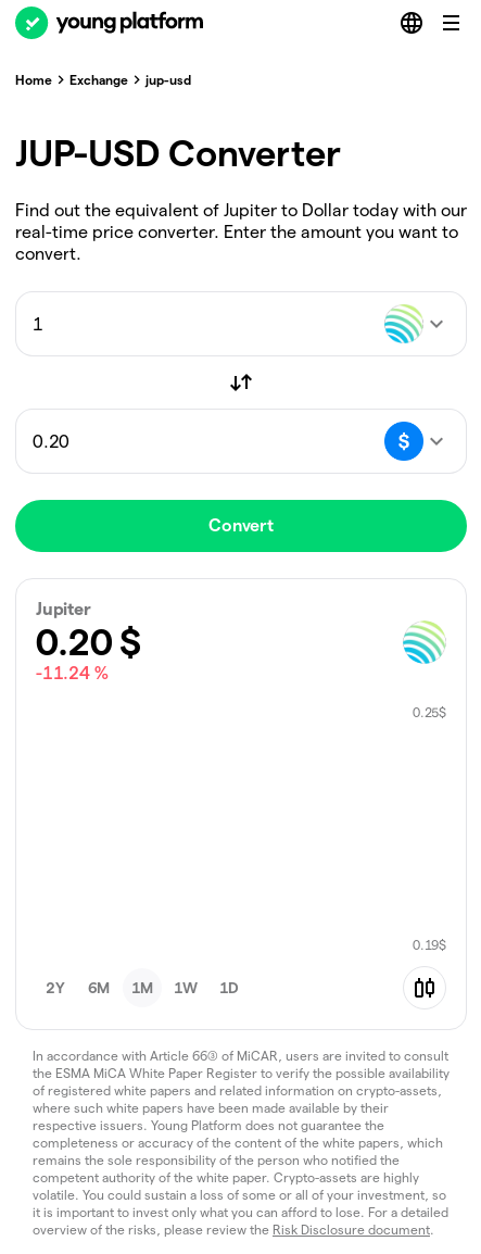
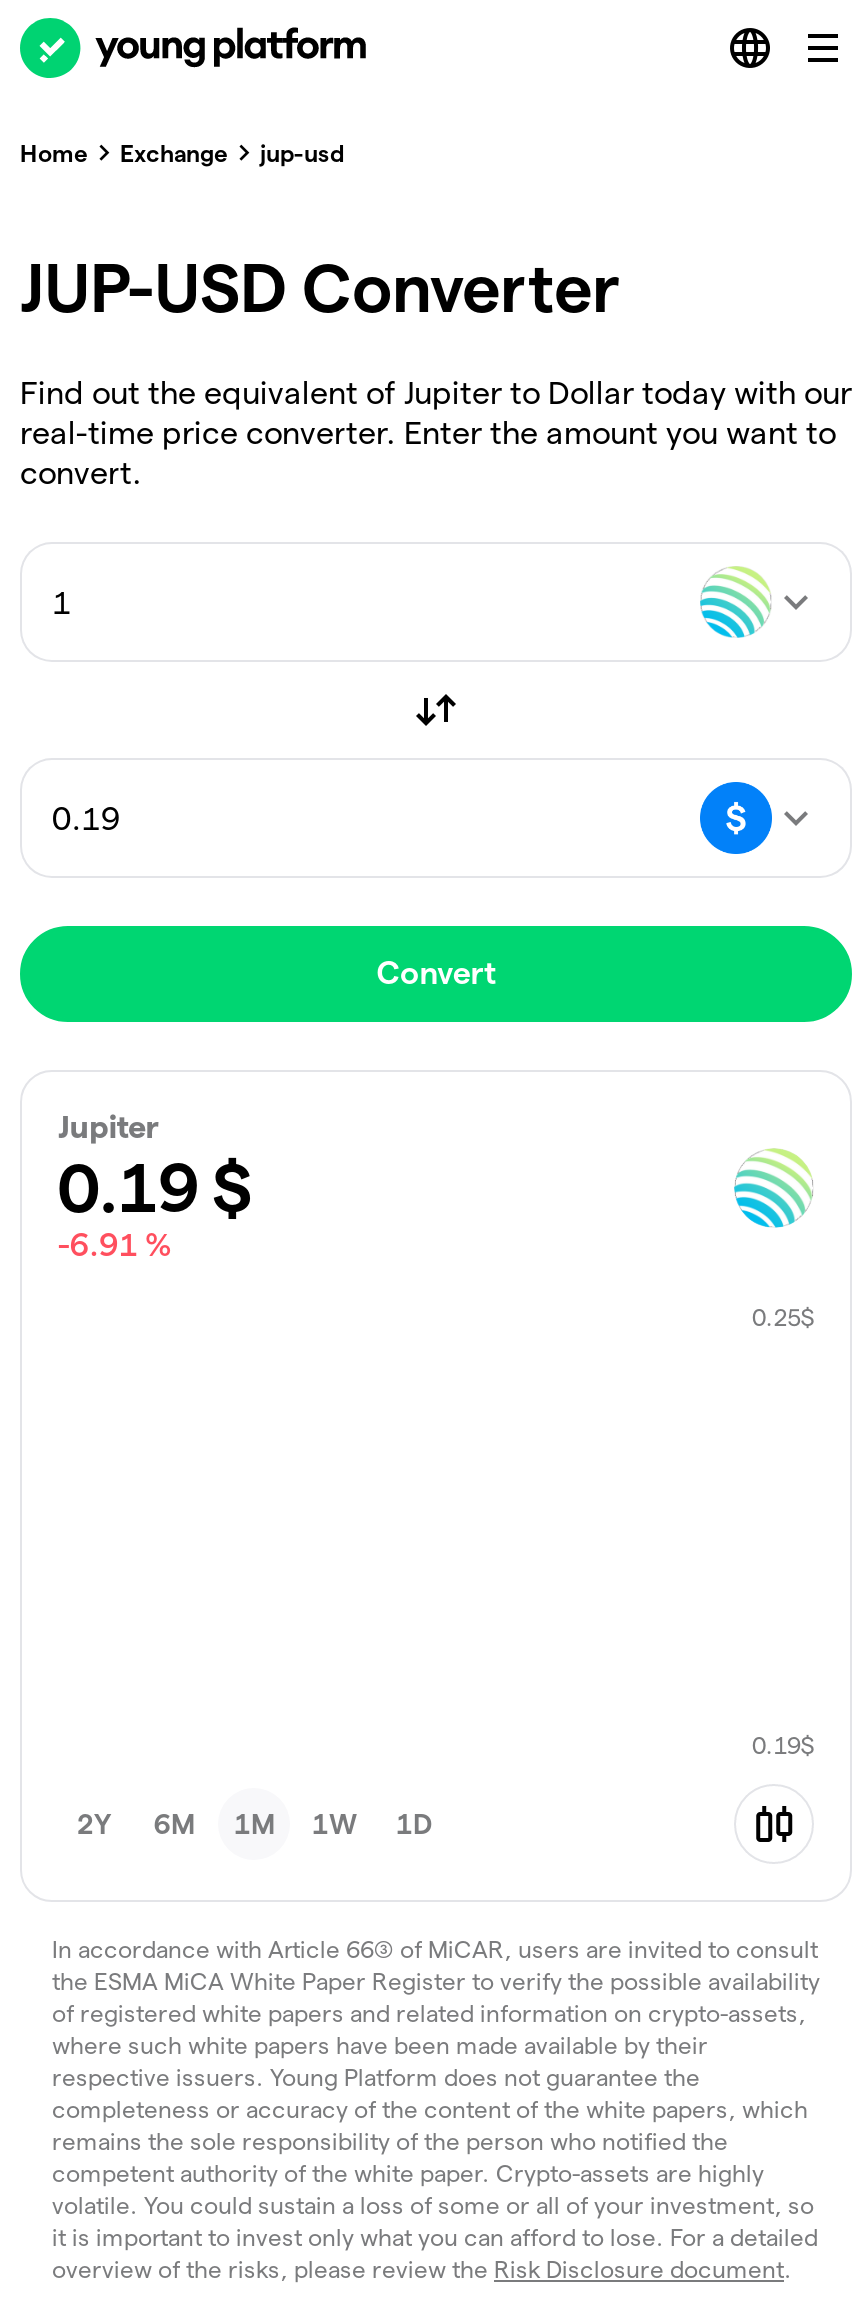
[36,622,140,662] 0.20 $ -> [58,1150,250,1224] 0.19 $
[36,664,108,682] -11.24 % -> [58,1228,171,1262] -6.91 %

